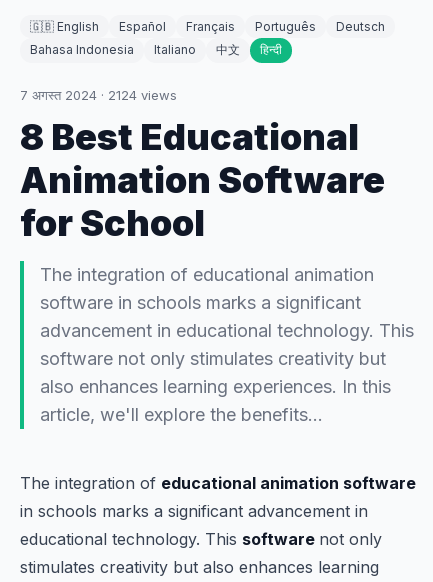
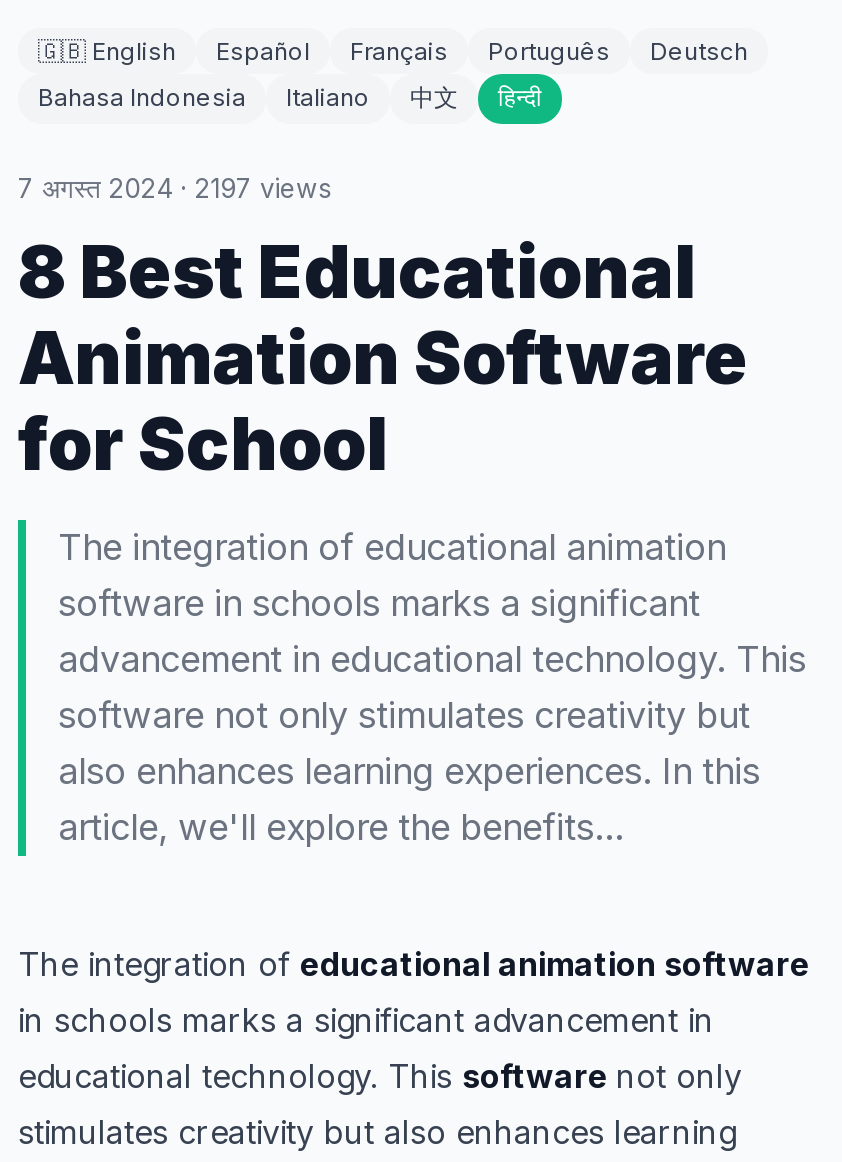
[20,87,177,103] 7 अगस्त 2024 · 2124 views -> [18,172,332,204] 7 अगस्त 2024 · 2197 views

